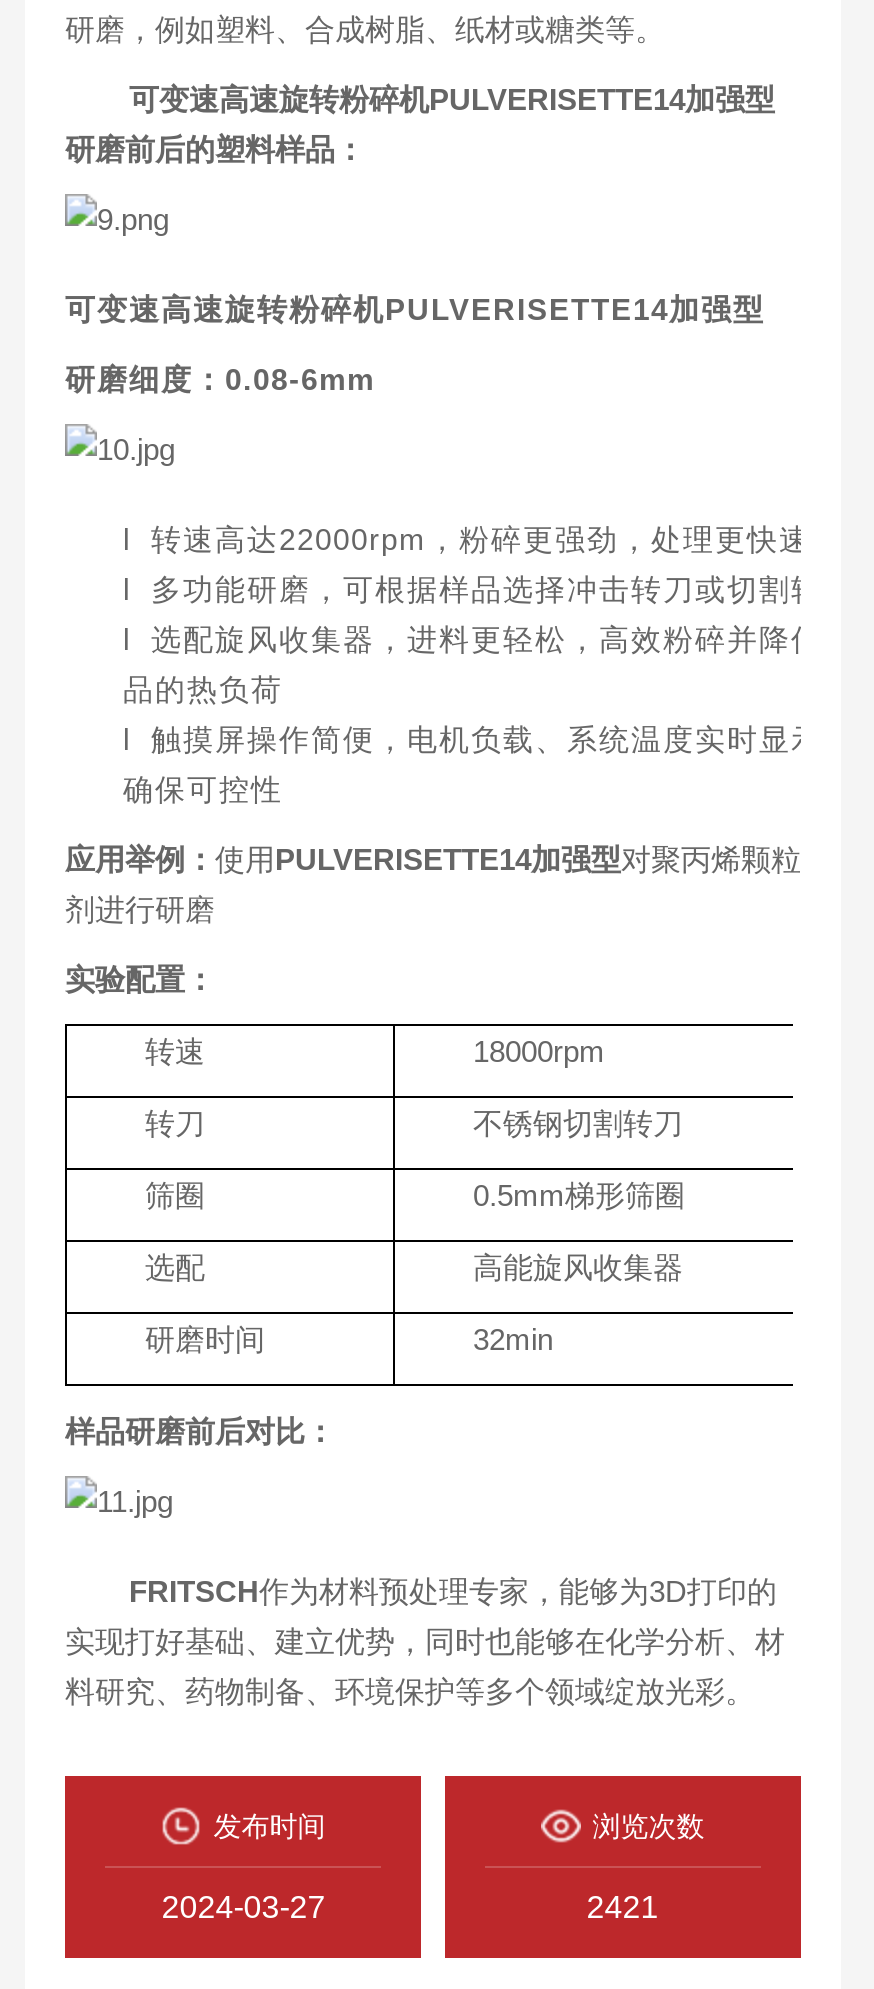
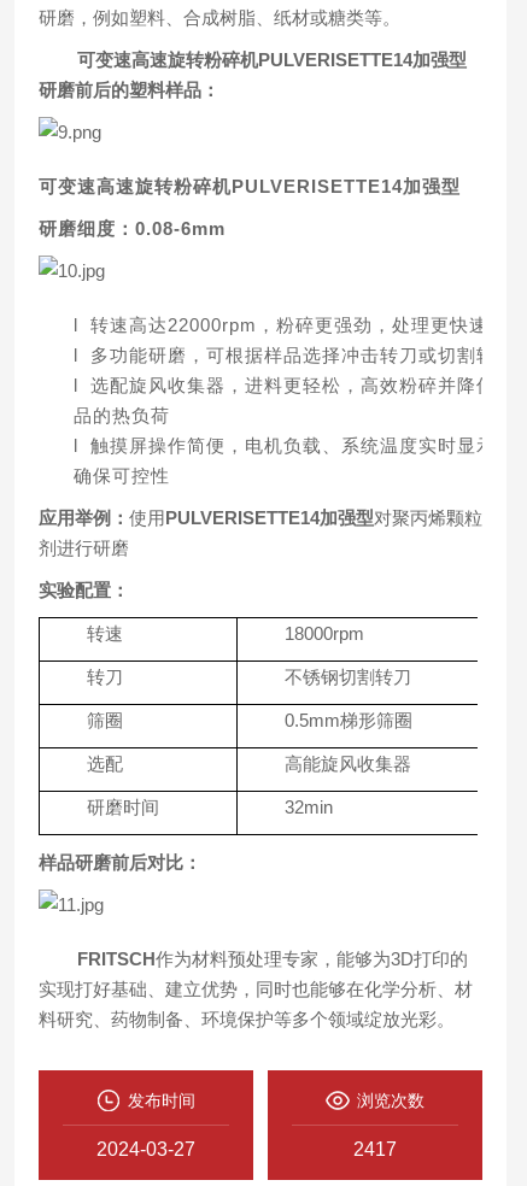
[586,1890,658,1924] 2421 -> [353,1139,396,1159] 2417

